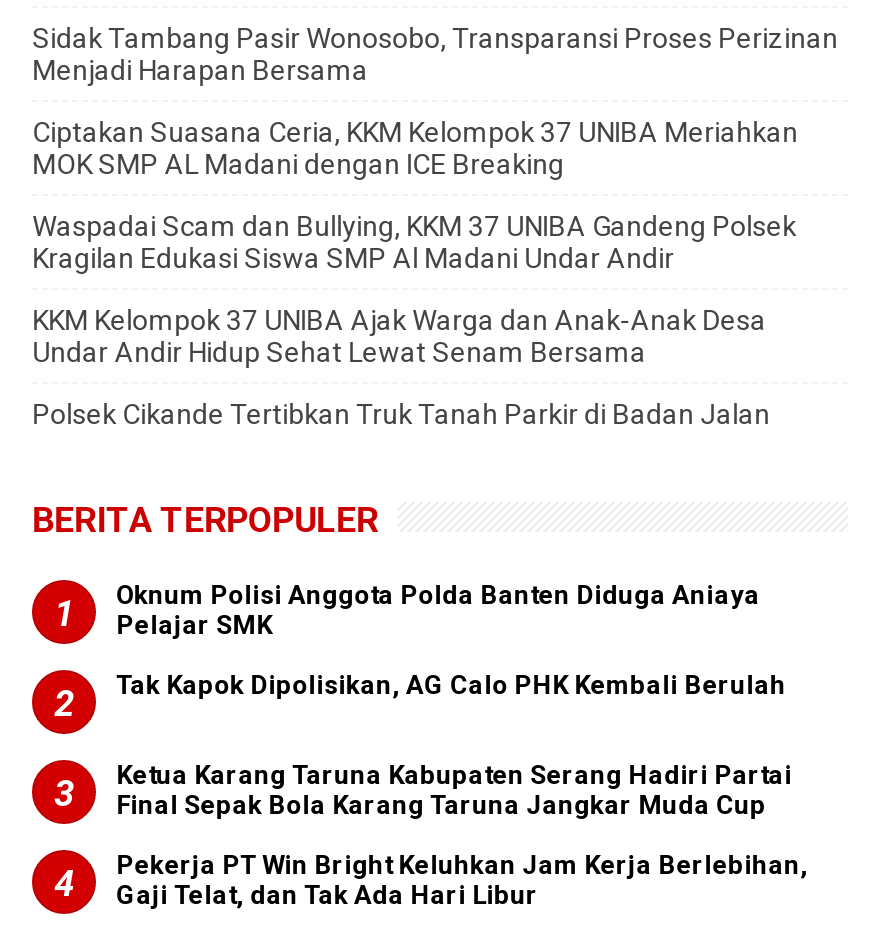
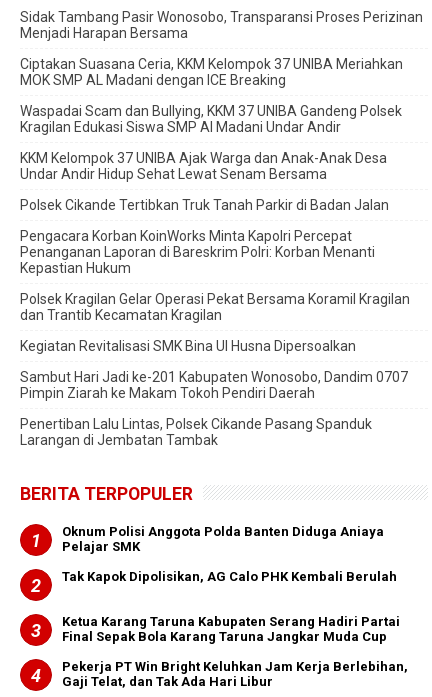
none -> [20,228,410,448] Pengacara Korban KoinWorks Minta Kapolri Percepat | Penanganan Laporan di Bareskrim Polri: Korban Menanti | Kepastian Hukum | Polsek Kragilan Gelar Operasi Pekat Bersama Koramil Kragilan | dan Trantib Kecamatan Kragilan | Kegiatan Revitalisasi SMK Bina Ul Husna Dipersoalkan | Sambut Hari Jadi ke-201 Kabupaten Wonosobo, Dandim 0707 | Pimpin Ziarah ke Makam Tokoh Pendiri Daerah | Penertiban Lalu Lintas, Polsek Cikande Pasang Spanduk | Larangan di Jembatan Tambak

